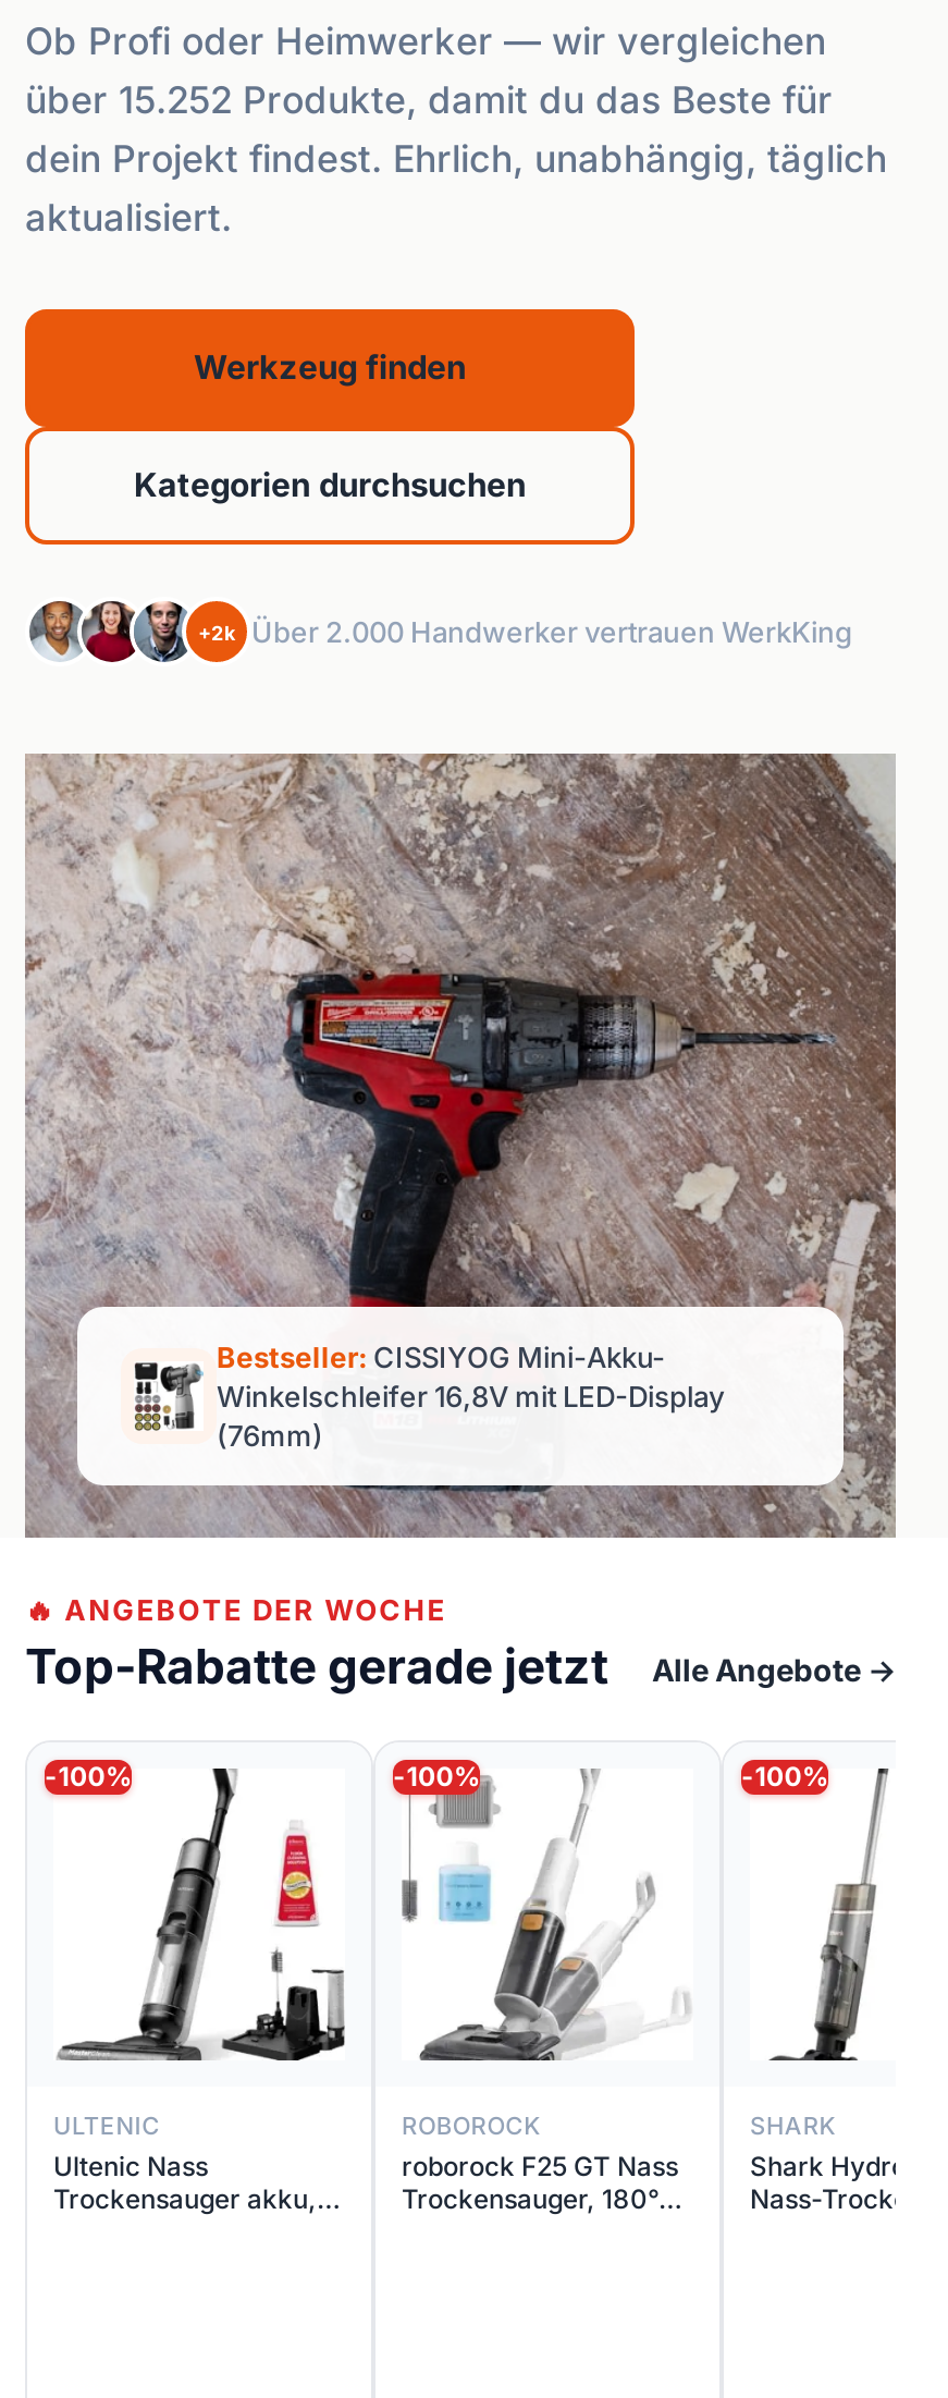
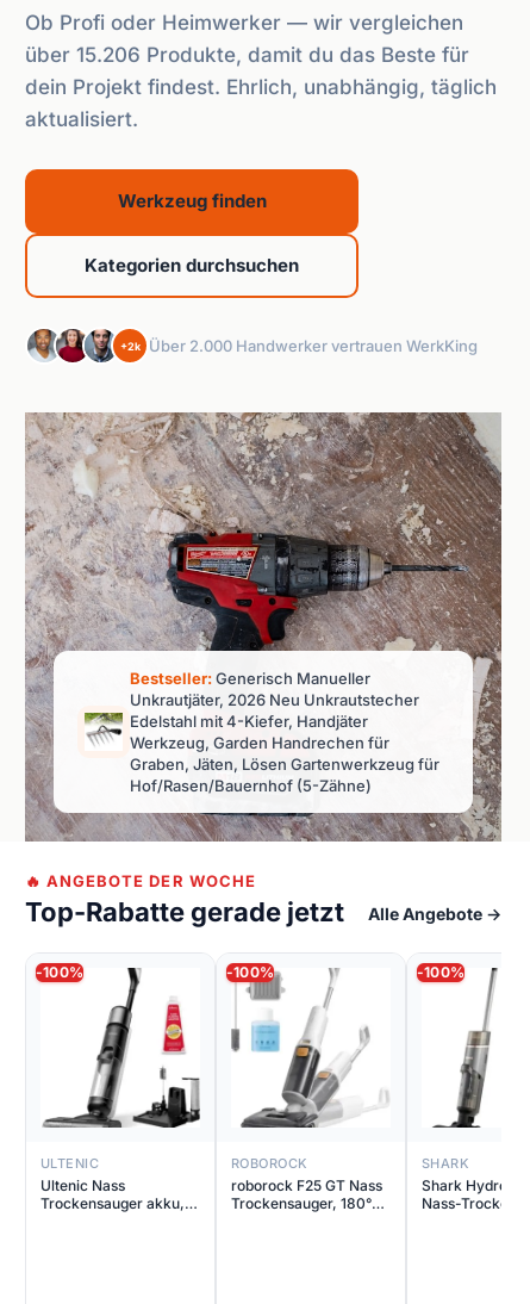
[25,78,833,122] über 15.252 Produkte, damit du das Beste für -> [25,43,469,67] über 15.206 Produkte, damit du das Beste für
[77,1189,844,1453] [image] | Bestseller: CISSIYOG Mini-Akku- | Winkelschleifer 16,8V mit LED-Display | (76mm) -> [54,650,473,795] [image] | Bestseller: Generisch Manueller | Unkrautjäter, 2026 Neu Unkrautstecher | Edelstahl mit 4-Kiefer, Handjäter | Werkzeug, Garden Handrechen für | Graben, Jäten, Lösen Gartenwerkzeug für | Hof/Rasen/Bauernhof (5-Zähne)

